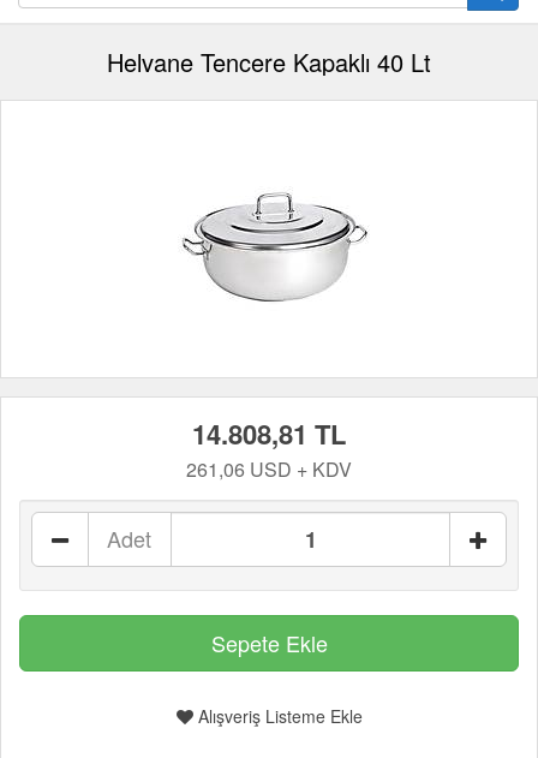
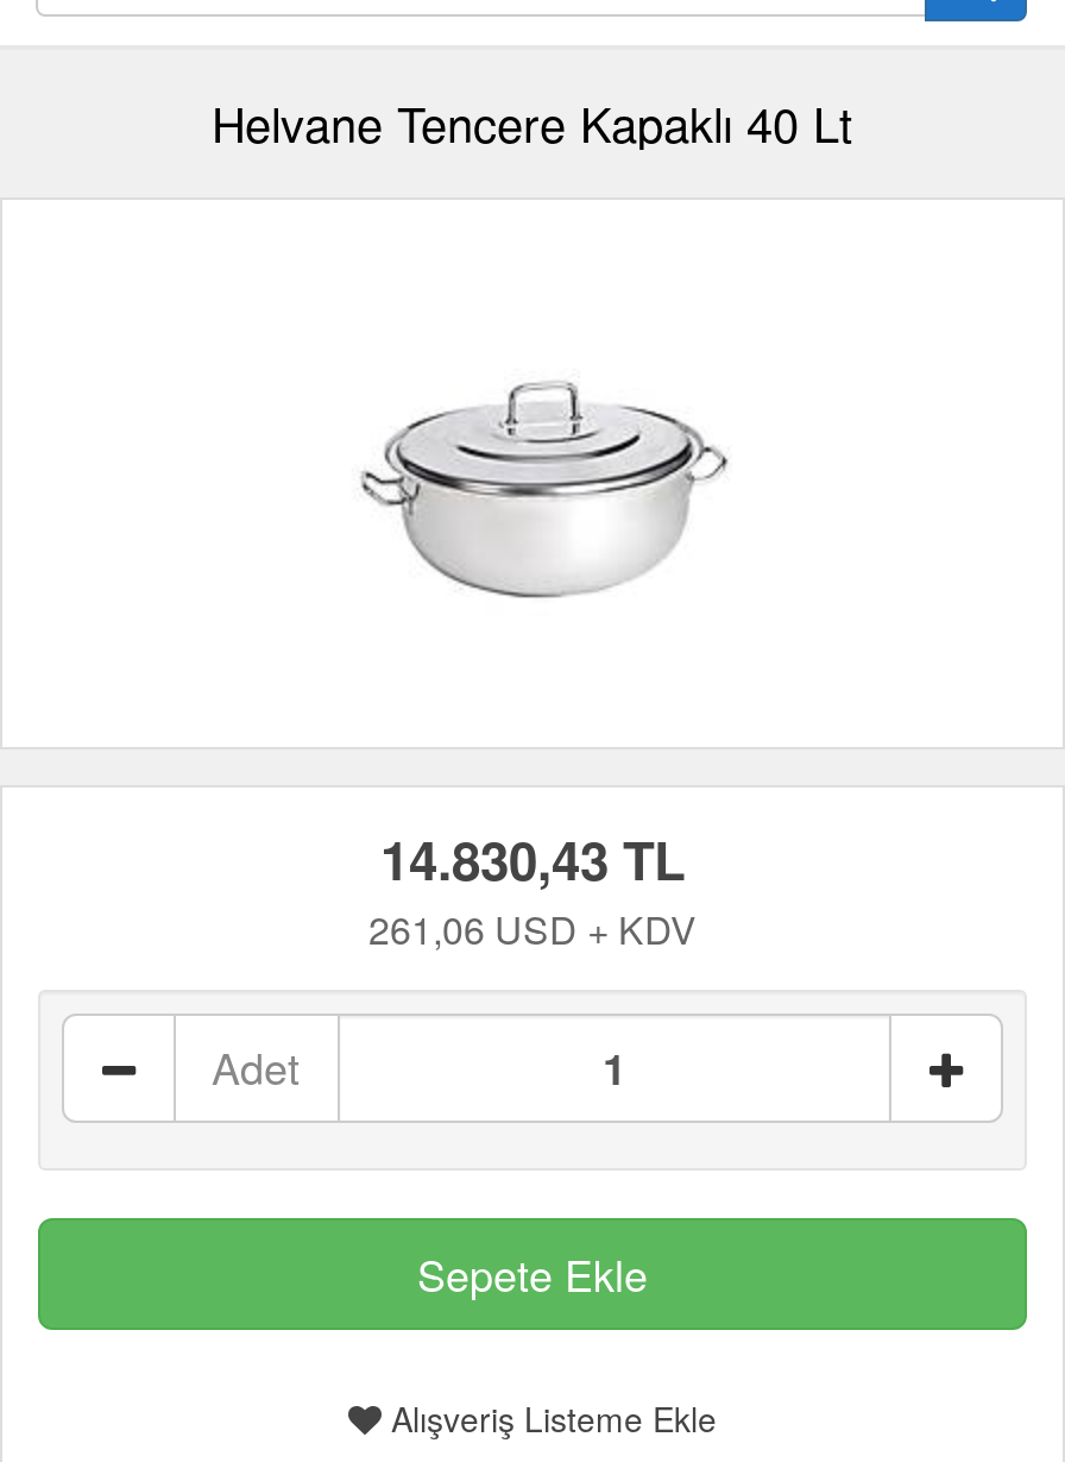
[192,414,346,453] 14.808,81 TL -> [380,821,685,897] 14.830,43 TL

